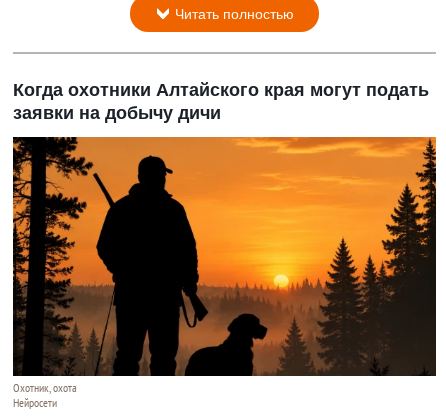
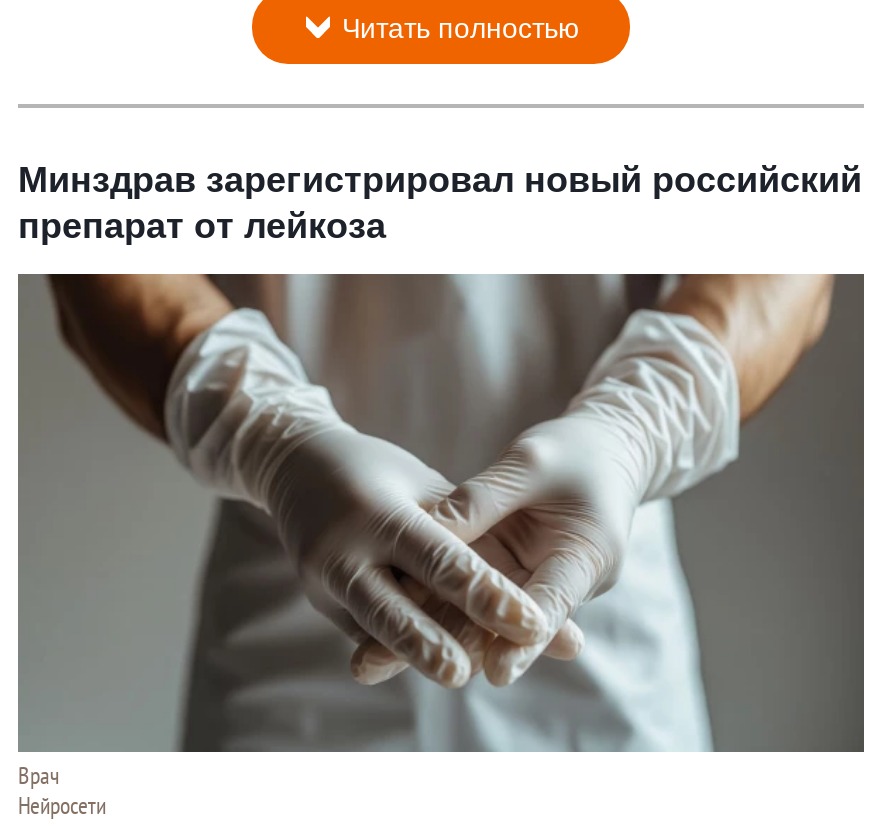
[13,80,429,123] Когда охотники Алтайского края могут подать | заявки на добычу дичи -> [18,159,862,245] Минздрав зарегистрировал новый российский | препарат от лейкоза
[12,136,437,395] [image] | Охотник, охота -> [16,272,866,791] [image] | Врач

